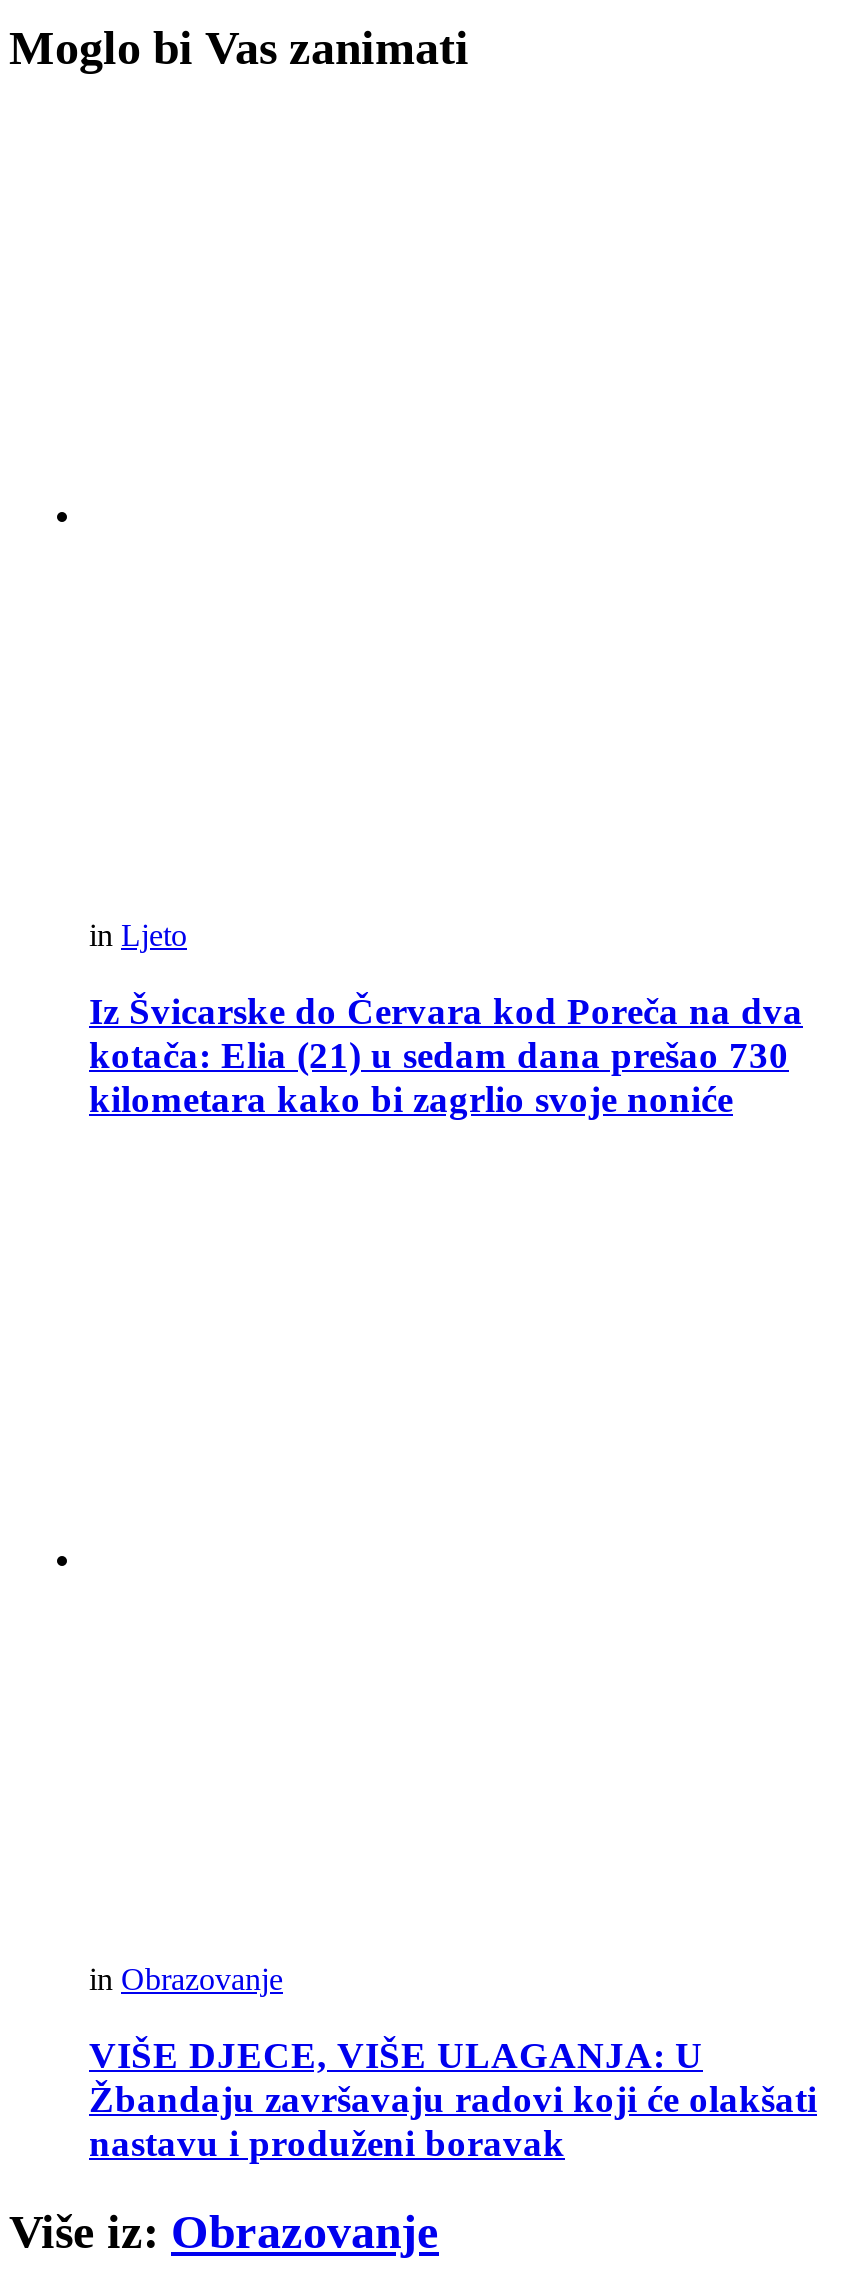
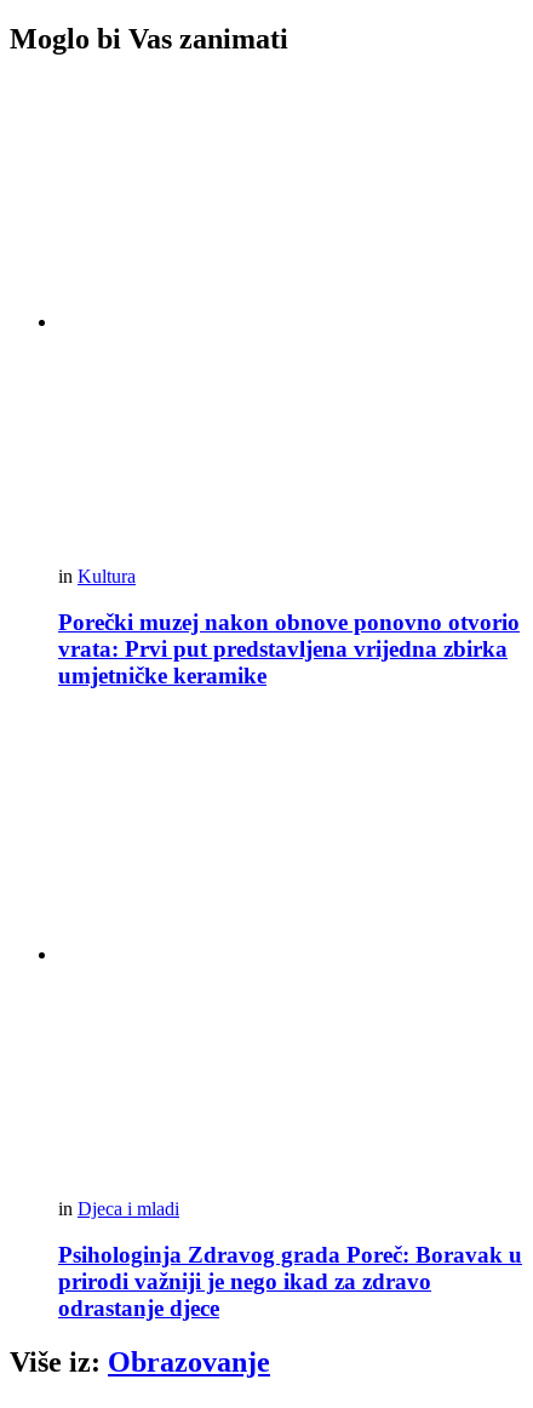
[89,917,187,951] in Ljeto -> [58,565,136,586] in Kultura
[89,991,803,1121] Iz Švicarske do Červara kod Poreča na dva | kotača: Elia (21) u sedam dana prešao 730 | kilometara kako bi zagrlio svoje noniće -> [58,610,520,689] Porečki muzej nakon obnove ponovno otvorio | vrata: Prvi put predstavljena vrijedna zbirka | umjetničke keramike
[89,1961,283,1995] in Obrazovanje -> [58,1198,179,1219] in Djeca i mladi
[89,2035,817,2165] VIŠE DJECE, VIŠE ULAGANJA: U | Žbandaju završavaju radovi koji će olakšati | nastavu i produženi boravak -> [58,1242,522,1321] Psihologinja Zdravog grada Poreč: Boravak u | prirodi važniji je nego ikad za zdravo | odrastanje djece

